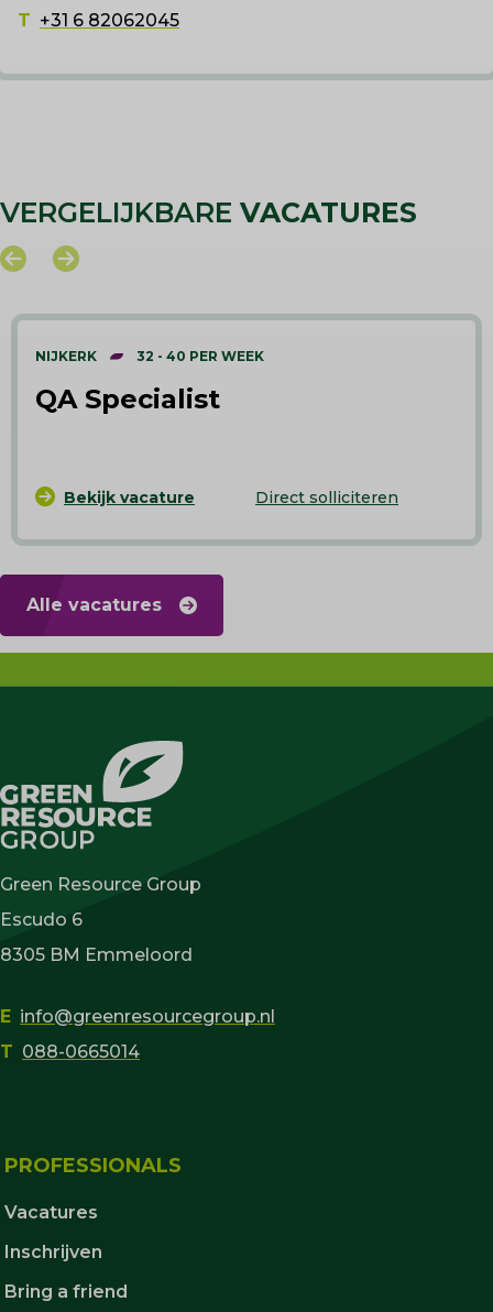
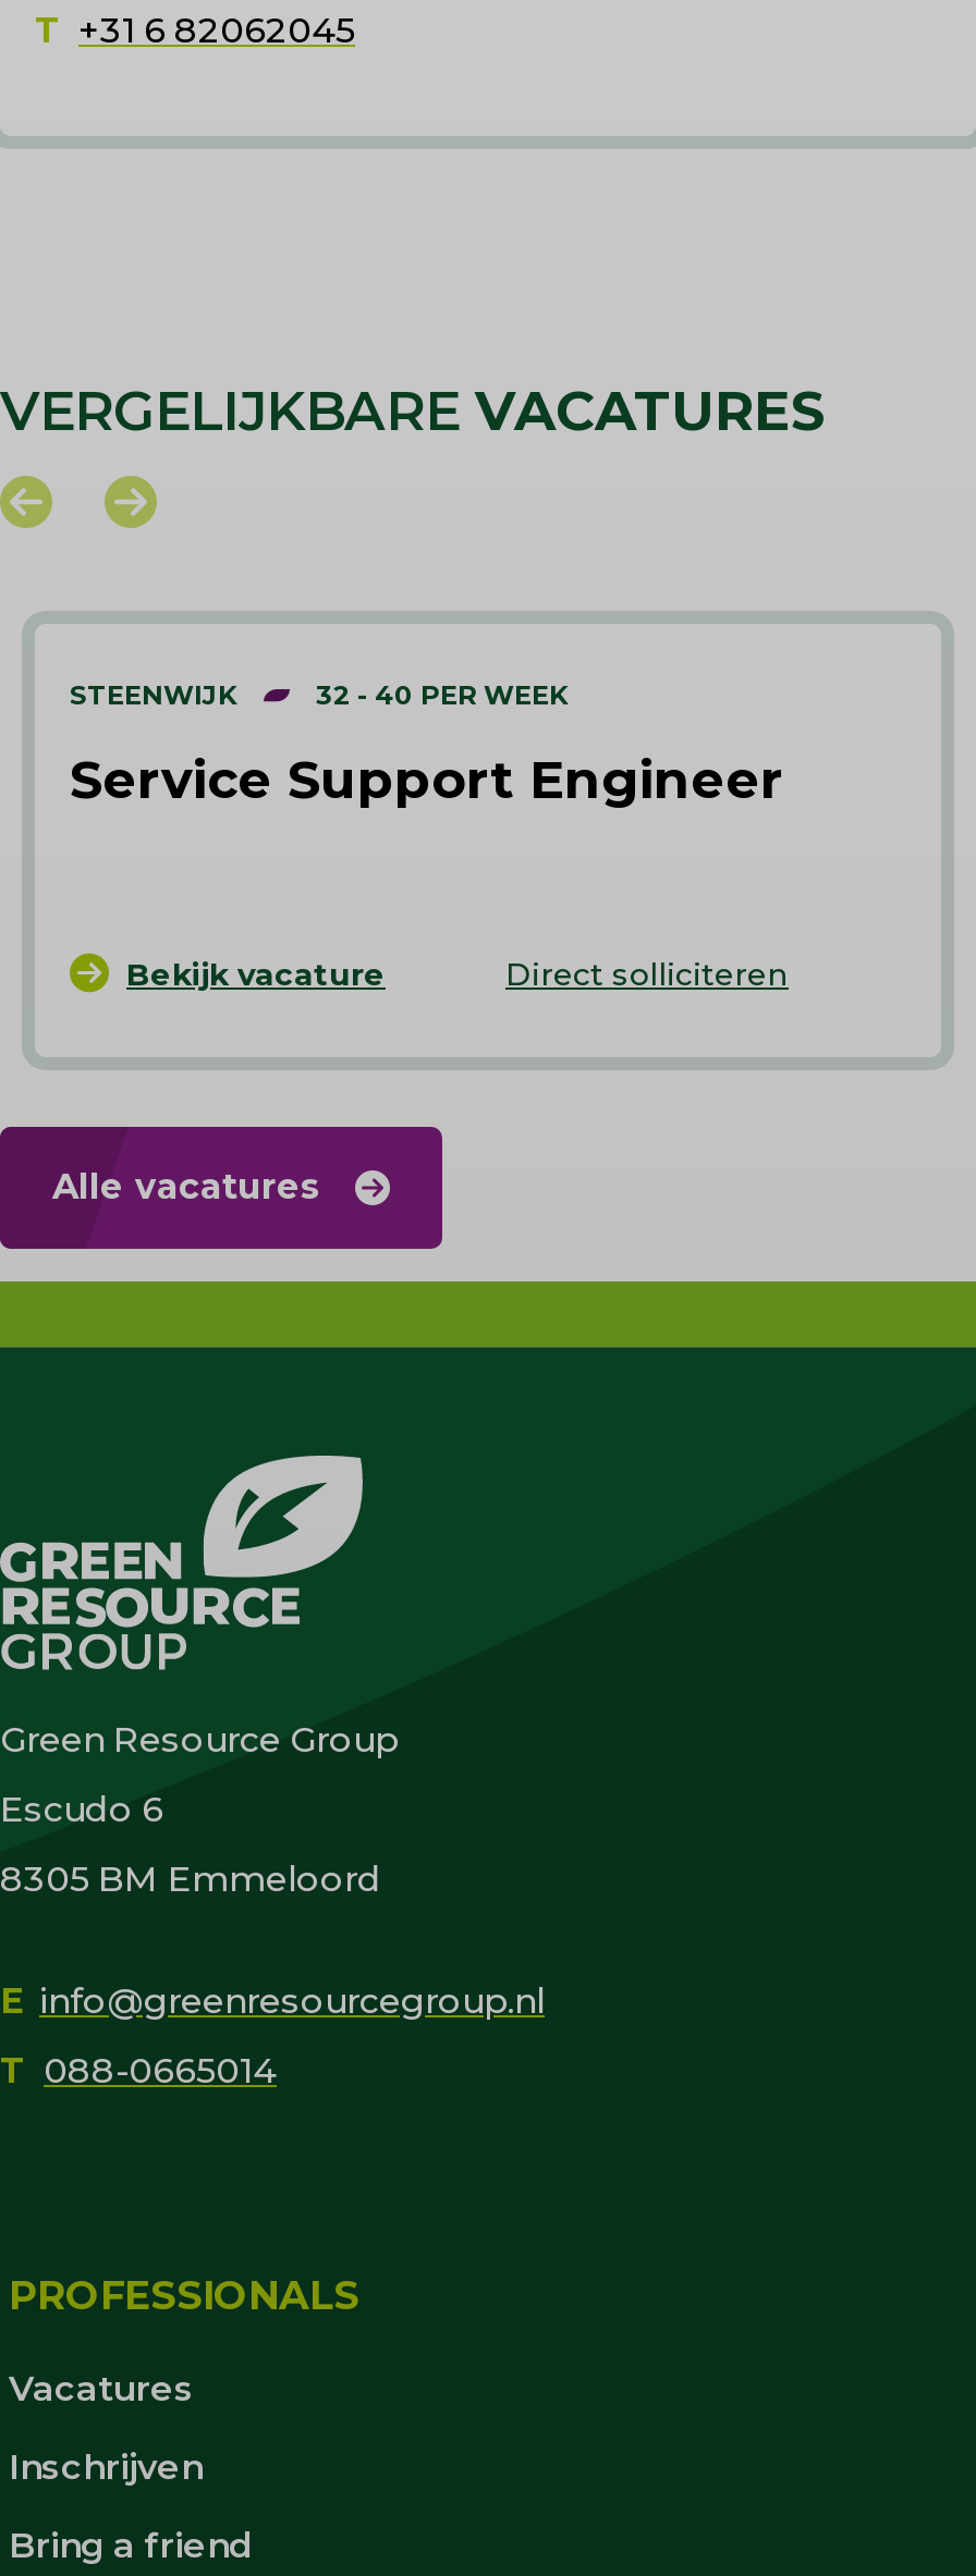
[35,348,97,364] NIJKERK -> [70,678,237,711] STEENWIJK
[35,383,220,415] QA Specialist -> [70,748,784,811] Service Support Engineer

